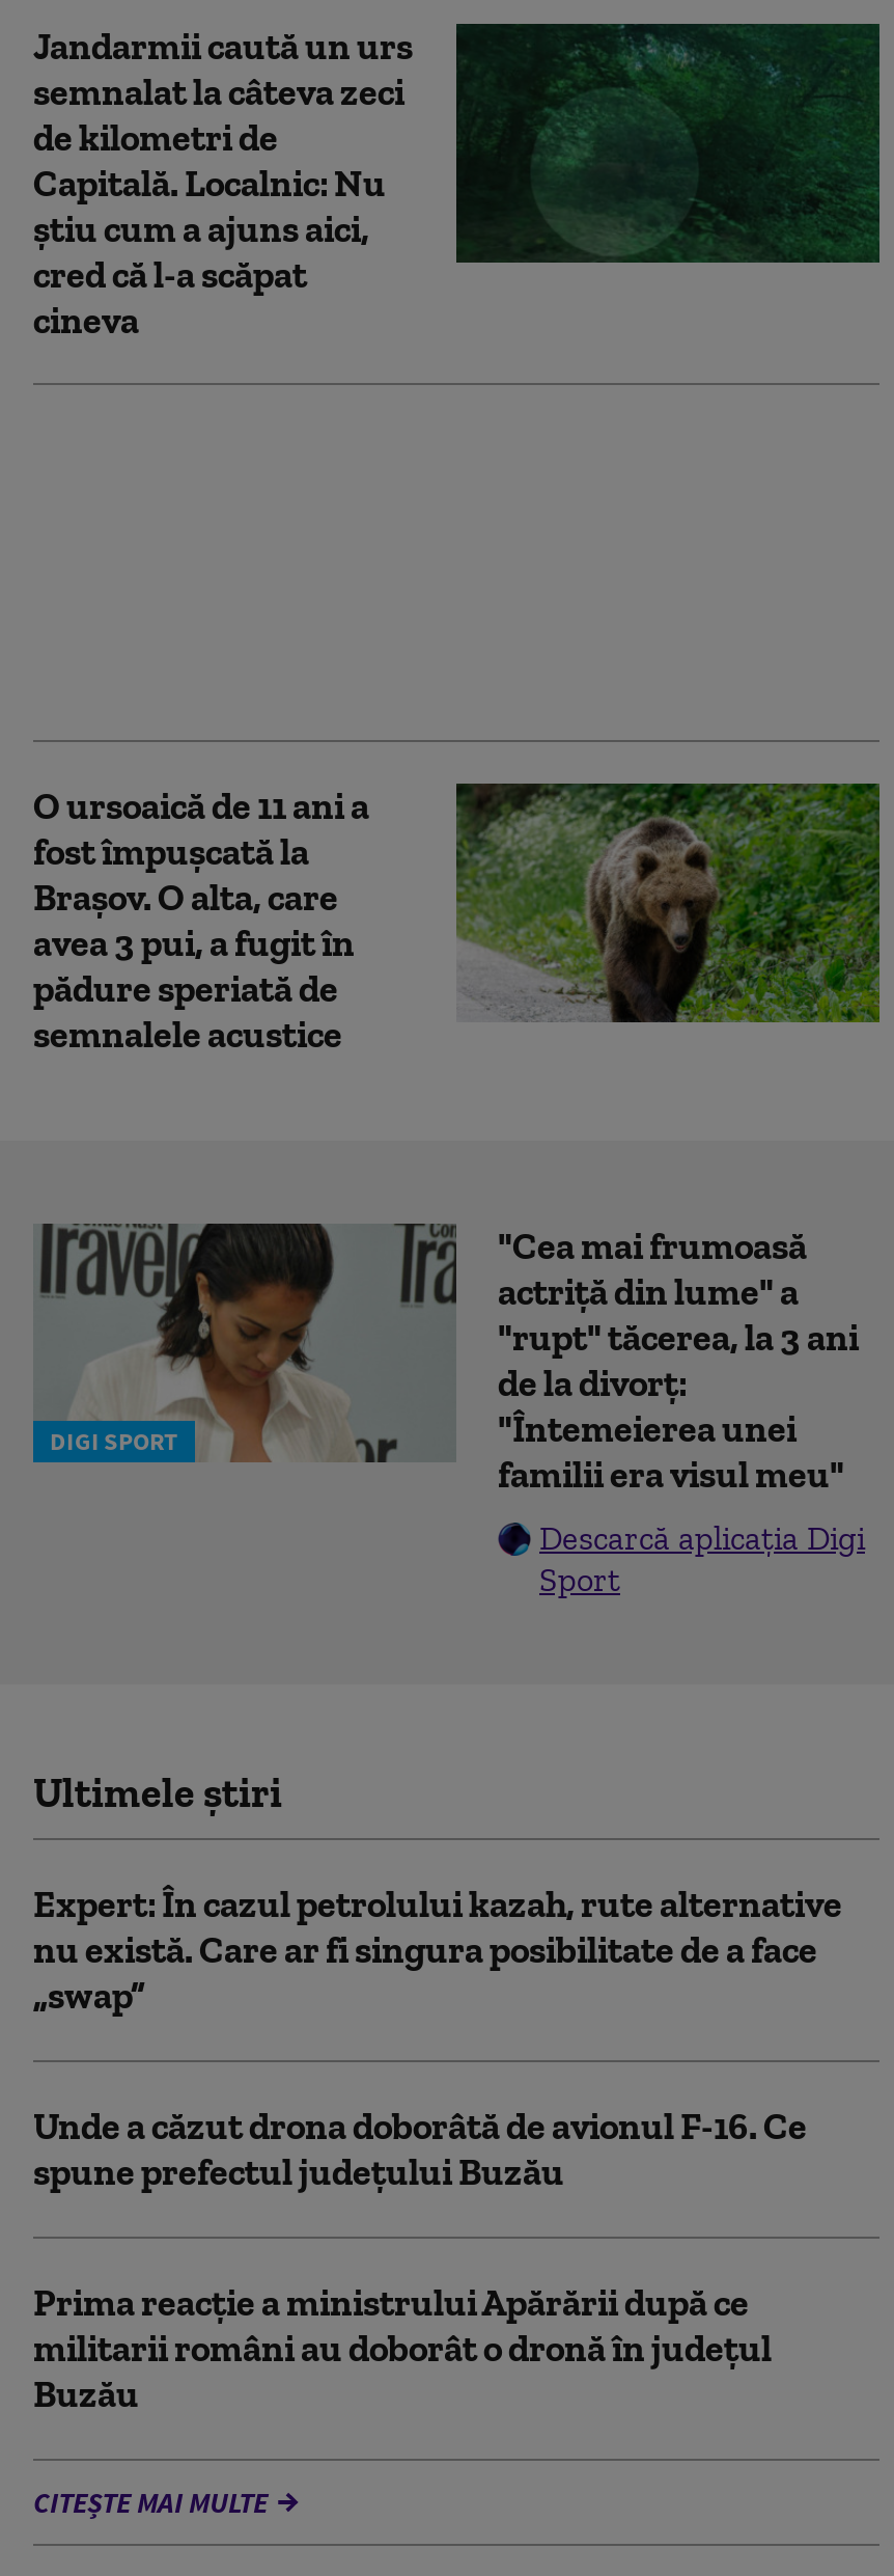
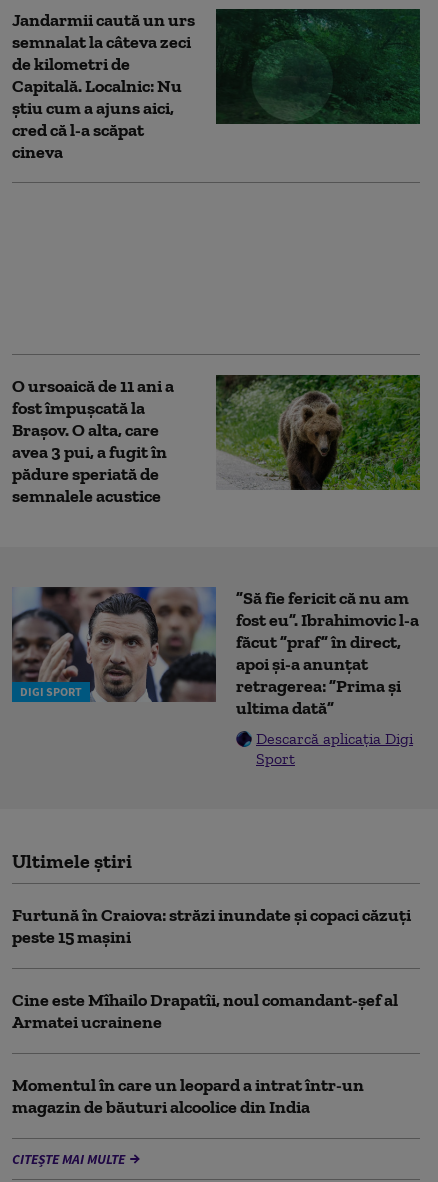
[33,1222,859,1499] [image] | "Cea mai frumoasă | actriță din lume" a | "rupt" tăcerea, la 3 ani | de la divorț: | "Întemeierea unei | familii era visul meu" -> [11,586,419,719] [image] | ”Să fie fericit că nu am | fost eu”. Ibrahimovic l-a | făcut ”praf” în direct, | apoi și-a anunțat | retragerea: ”Prima și | ultima dată”
[33,1883,842,2020] Expert: În cazul petrolului kazah, rute alternative | nu există. Care ar fi singura posibilitate de a face | „swap” -> [12,904,411,948] Furtună în Craiova: străzi inundate și copaci căzuți | peste 15 mașini
[33,2105,807,2196] Unde a căzut drona doborâtă de avionul F-16. Ce | spune prefectul județului Buzău -> [12,989,398,1033] Cine este Mîhailo Drapatîi, noul comandant-şef al | Armatei ucrainene
[33,2281,772,2418] Prima reacție a ministrului Apărării după ce | militarii români au doborât o dronă în județul | Buzău -> [12,1074,364,1118] Momentul în care un leopard a intrat într-un | magazin de băuturi alcoolice din India

